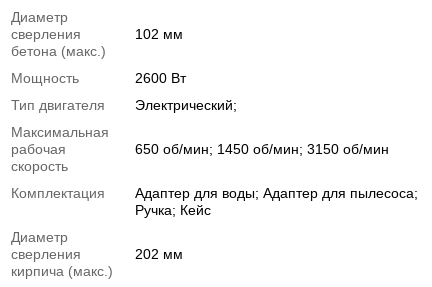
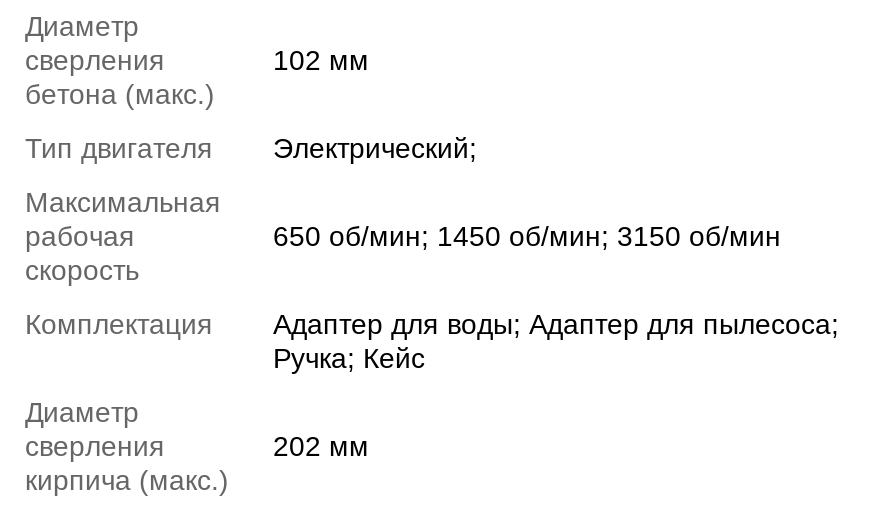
[11,70,186,86] Мощность | 2600 Вт -> none

